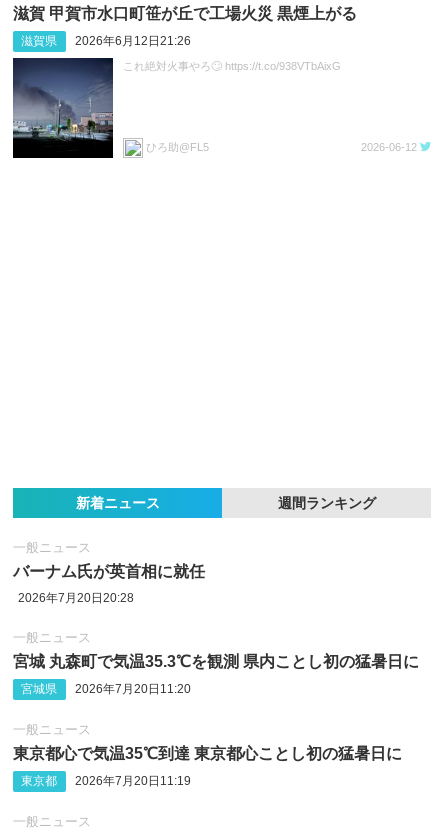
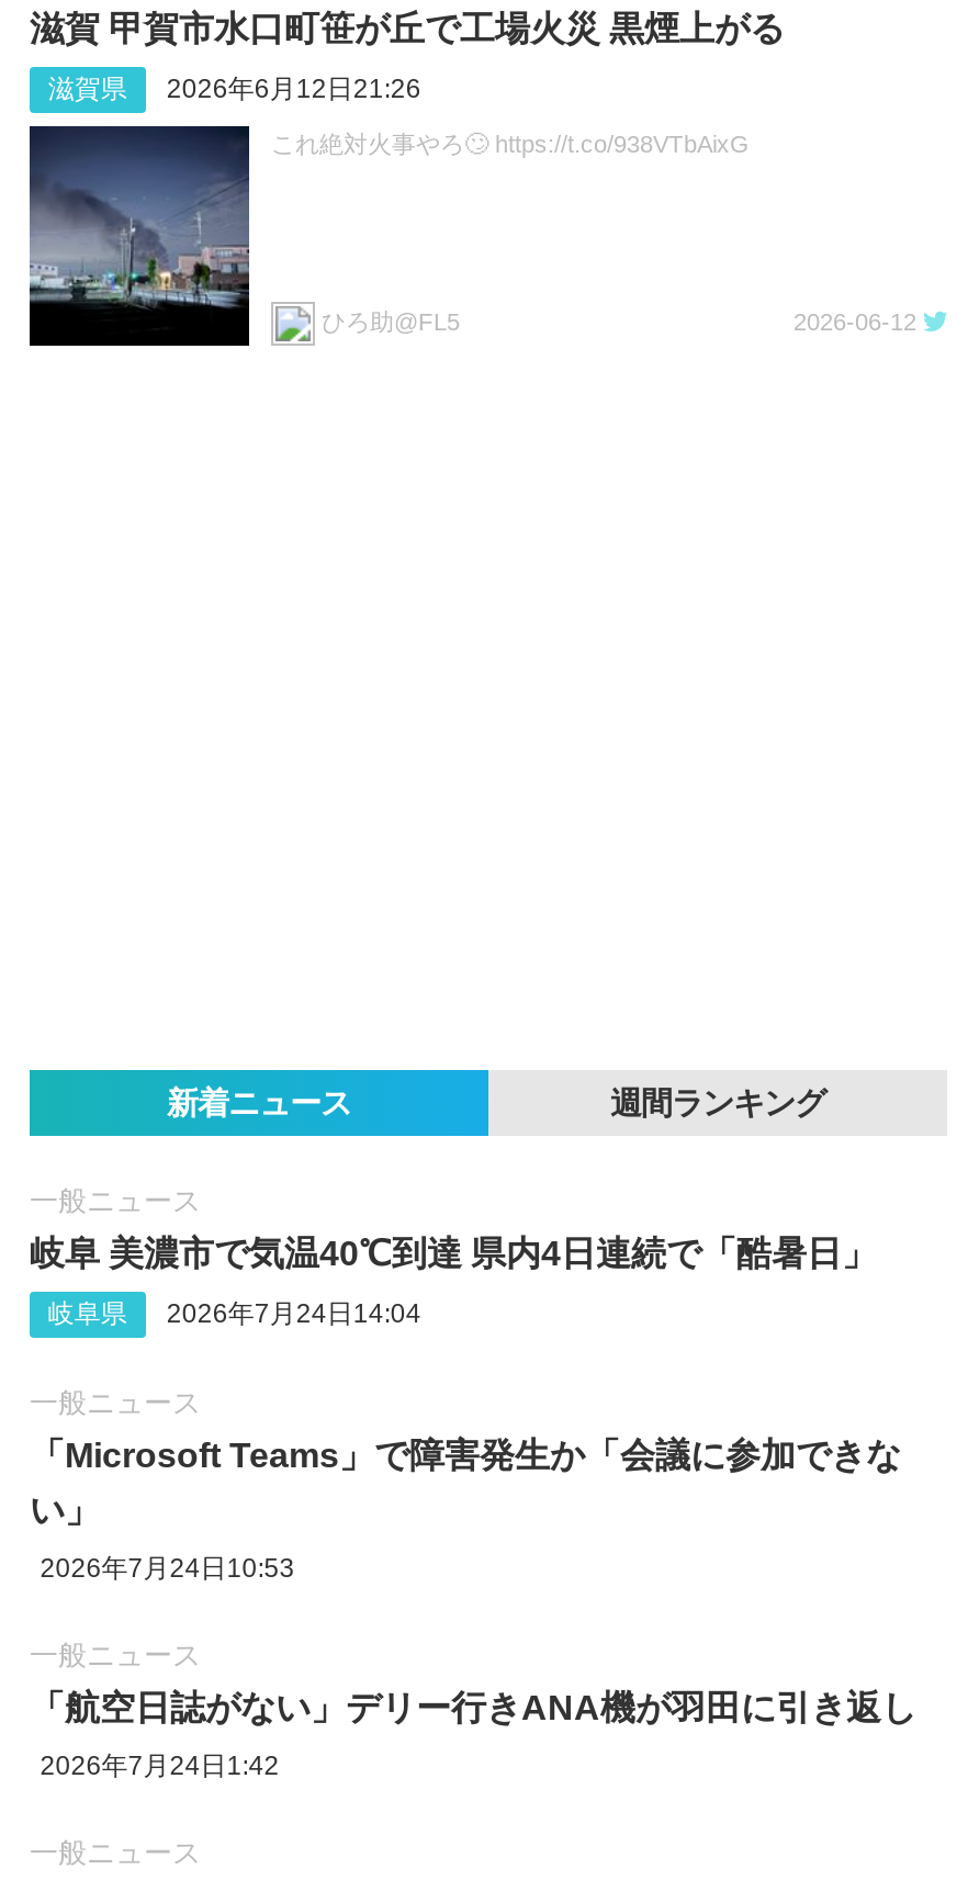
[13,563,205,580] バーナム氏が英首相に就任 -> [30,1235,877,1272] 岐阜 美濃市で気温40℃到達 県内4日連続で「酷暑日」
[18,591,134,605] 2026年7月20日20:28 -> [48,1299,421,1329] 岐阜県 | 2026年7月24日14:04
[13,653,419,696] 宮城 丸森町で気温35.3℃を観測 県内ことし初の猛暑日に | 宮城県 | 2026年7月20日11:20 -> [30,1437,901,1584] 「Microsoft Teams」で障害発生か「会議に参加できな | い」 | 2026年7月24日10:53
[13,745,402,762] 東京都心で気温35℃到達 東京都心ことし初の猛暑日に -> [30,1689,916,1727] 「航空日誌がない」デリー行きANA機が羽田に引き返し
[21,774,191,788] 東京都 | 2026年7月20日11:19 -> [40,1750,279,1781] 2026年7月24日1:42

